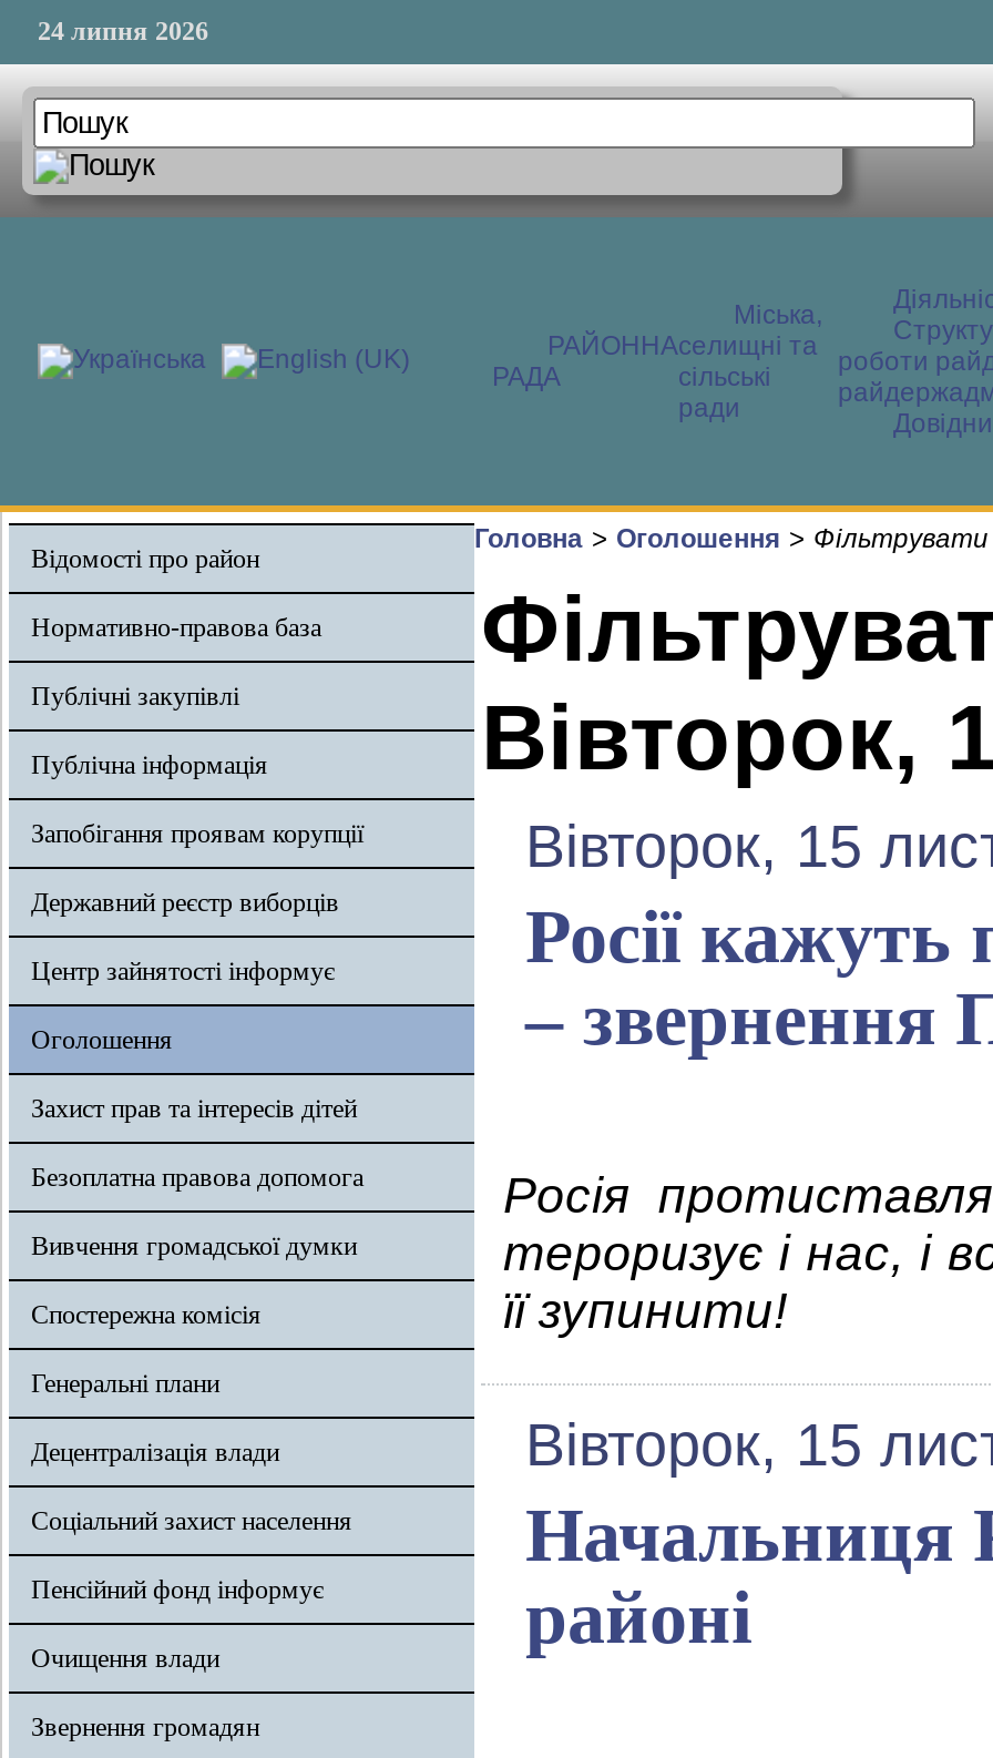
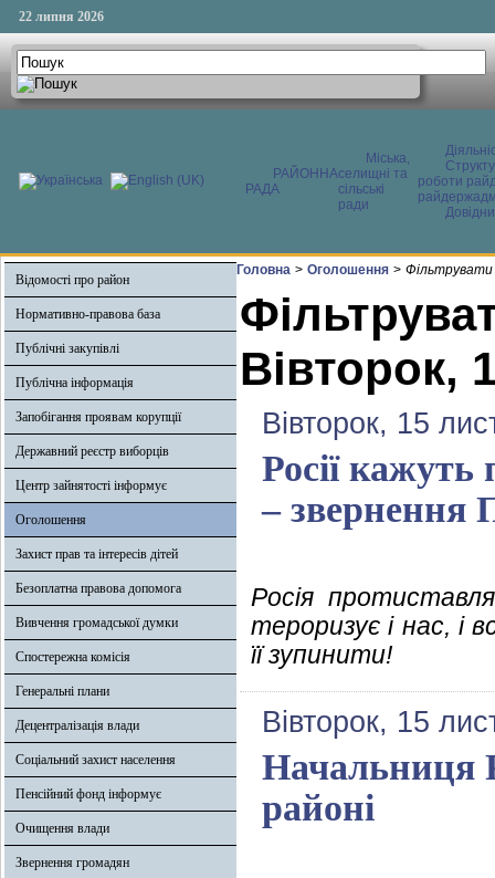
[38,16,208,47] 24 липня 2026 -> [19,9,104,24] 22 липня 2026

